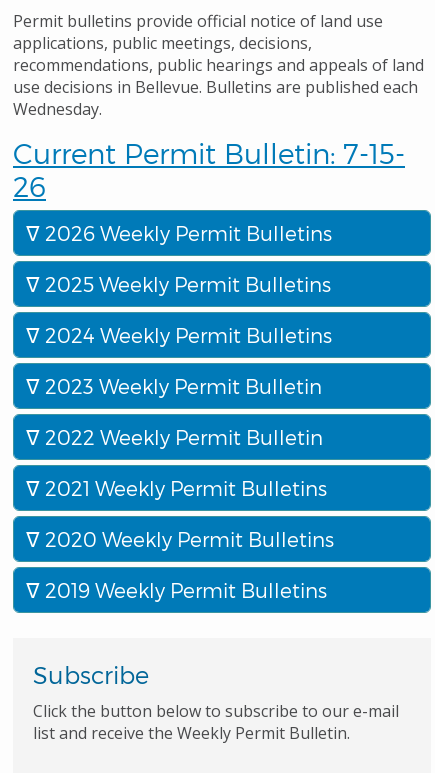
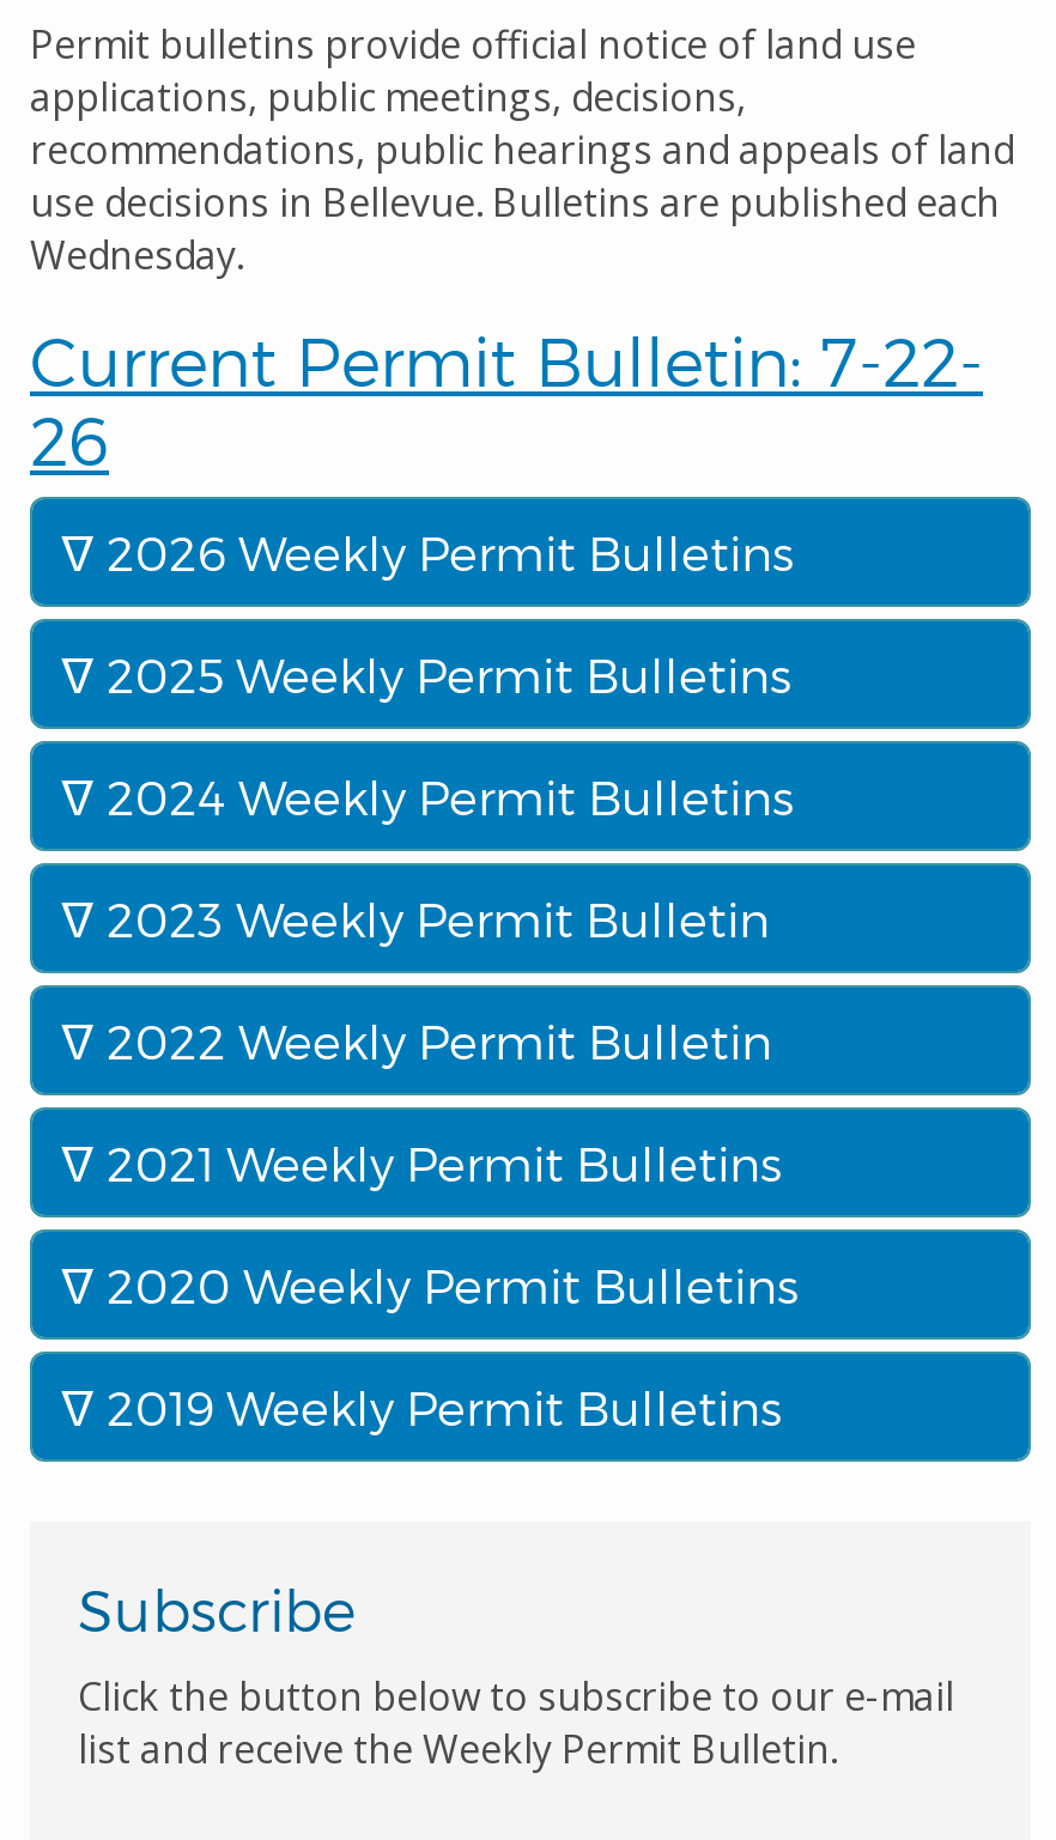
[13,136,405,169] Current Permit Bulletin: 7-15- -> [30,320,983,399] Current Permit Bulletin: 7-22-

